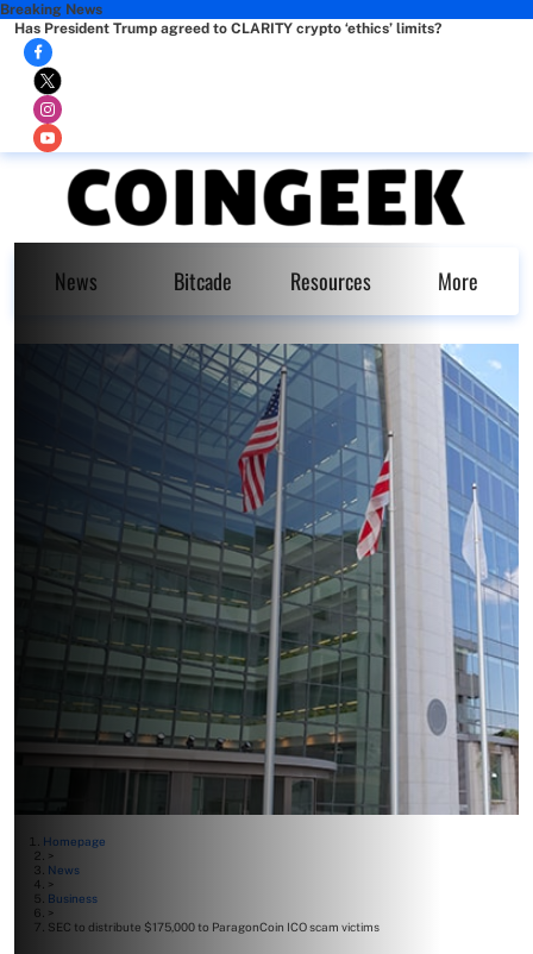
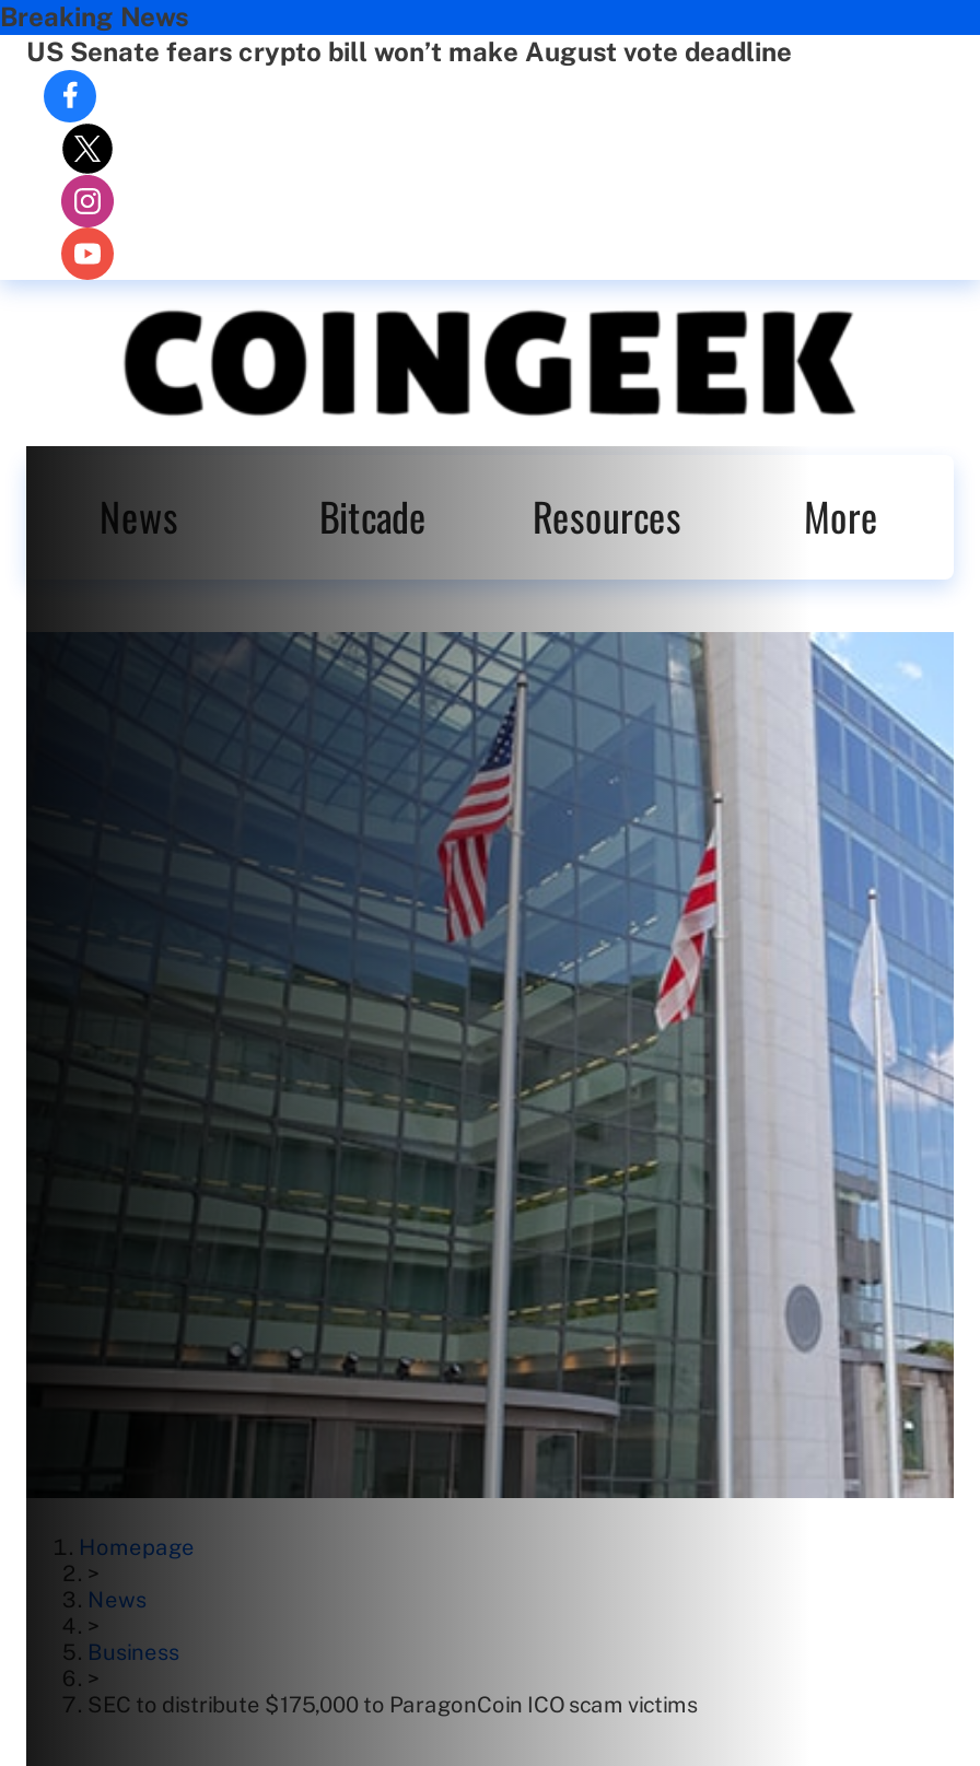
[14,20,441,37] Has President Trump agreed to CLARITY crypto ‘ethics’ limits? -> [26,37,792,68] US Senate fears crypto bill won’t make August vote deadline

